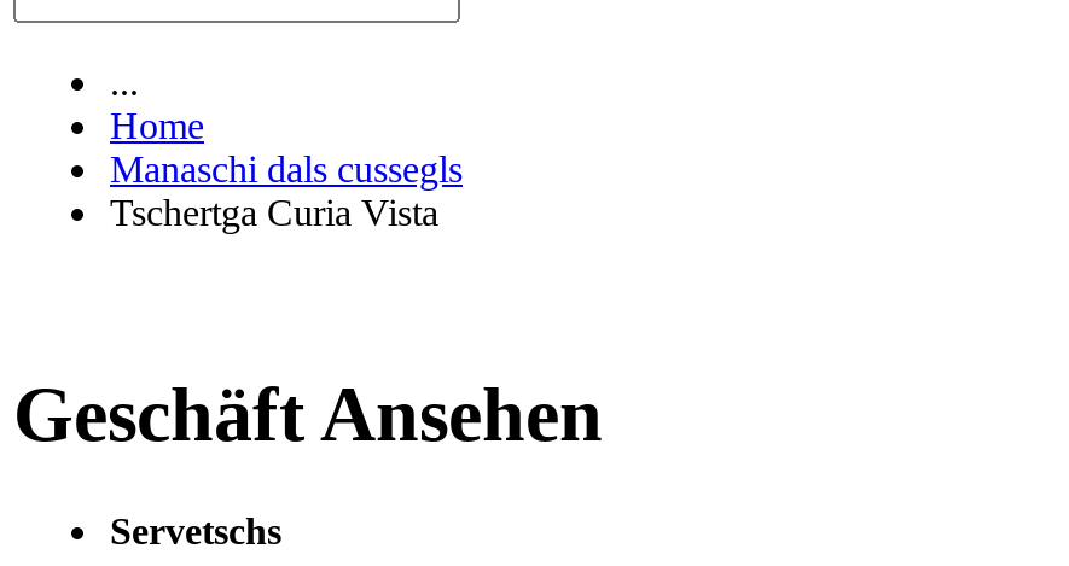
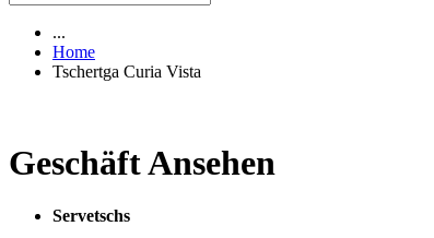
[110,149,463,190] Manaschi dals cussegls -> none

